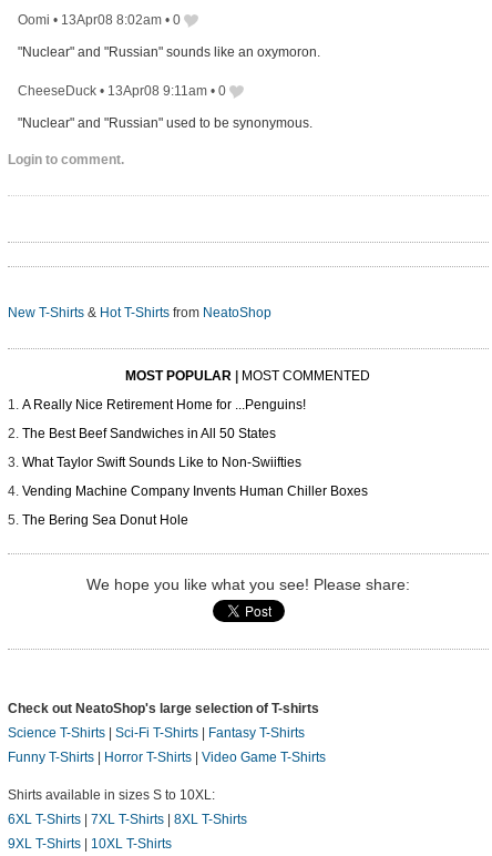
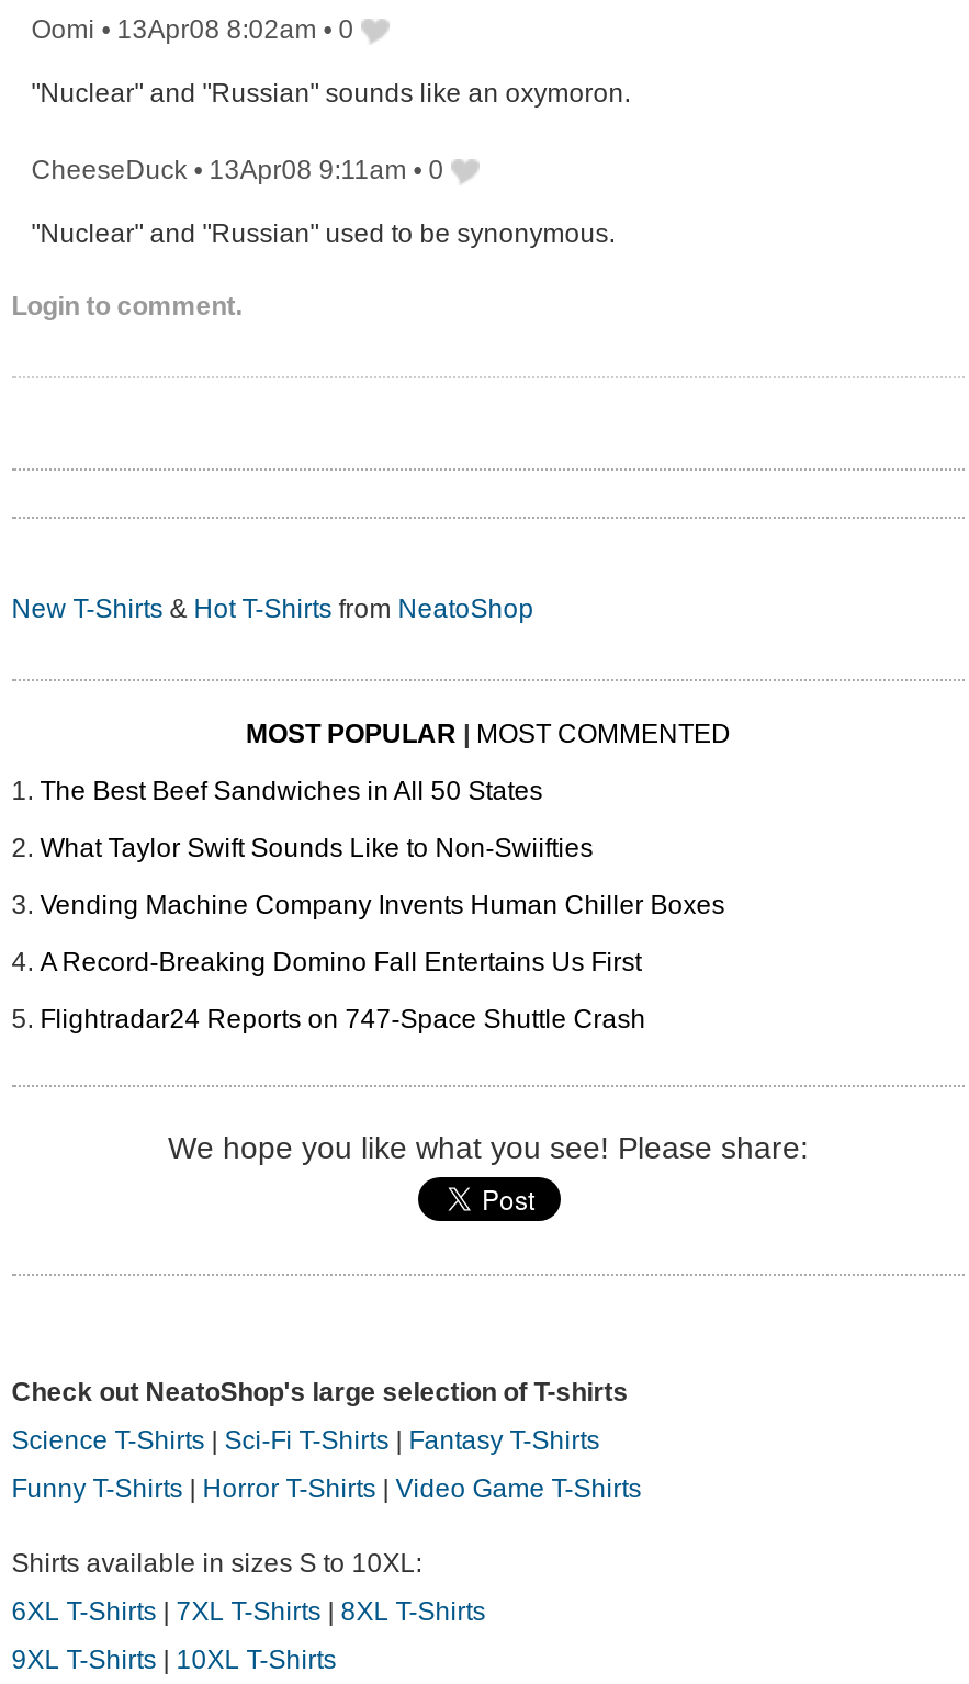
[22,398,306,413] A Really Nice Retirement Home for ...Penguins! -> none
moved [22,426,368,500] -> [40,777,725,922]: The Best Beef Sandwiches in All 50 States | What Taylor Swift Sounds Like to Non-Swiifties | Vending Machine Company Invents Human Chiller Boxes
[22,513,188,528] The Bering Sea Donut Hole -> [40,948,646,1036] A Record-Breaking Domino Fall Entertains Us First | Flightradar24 Reports on 747-Space Shuttle Crash

